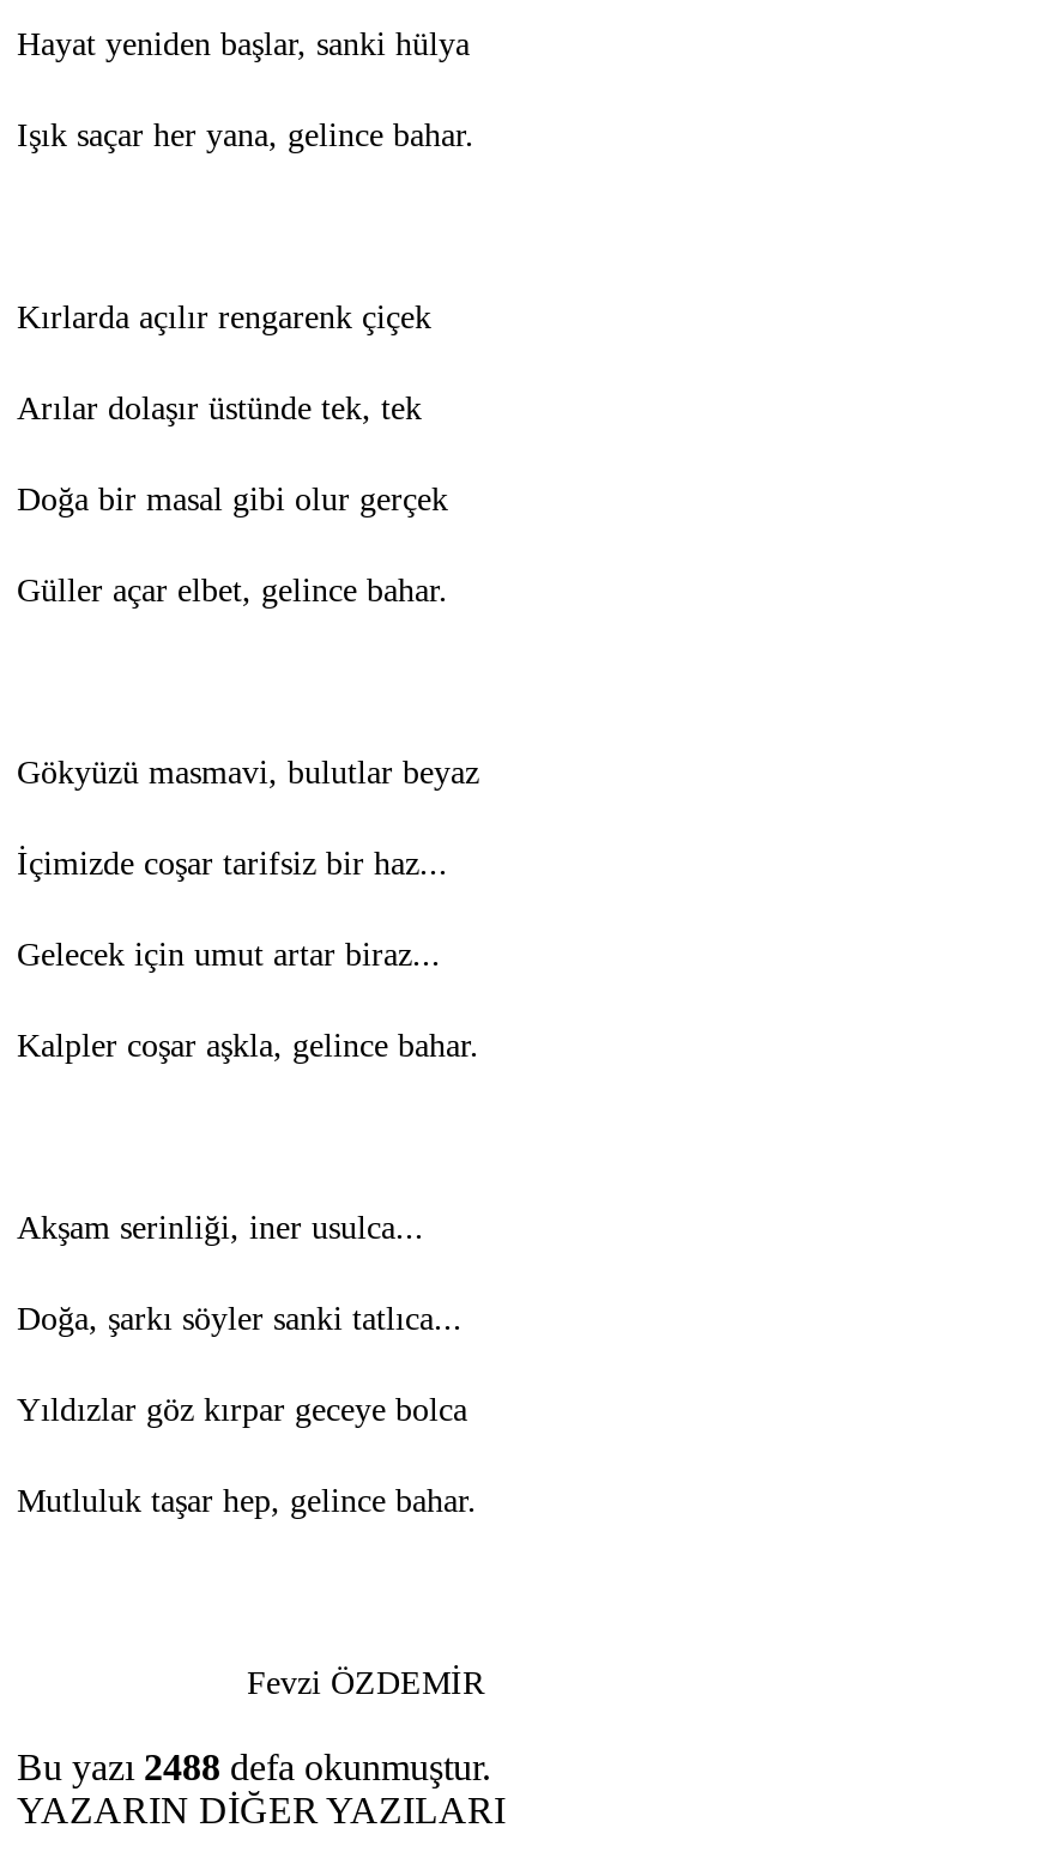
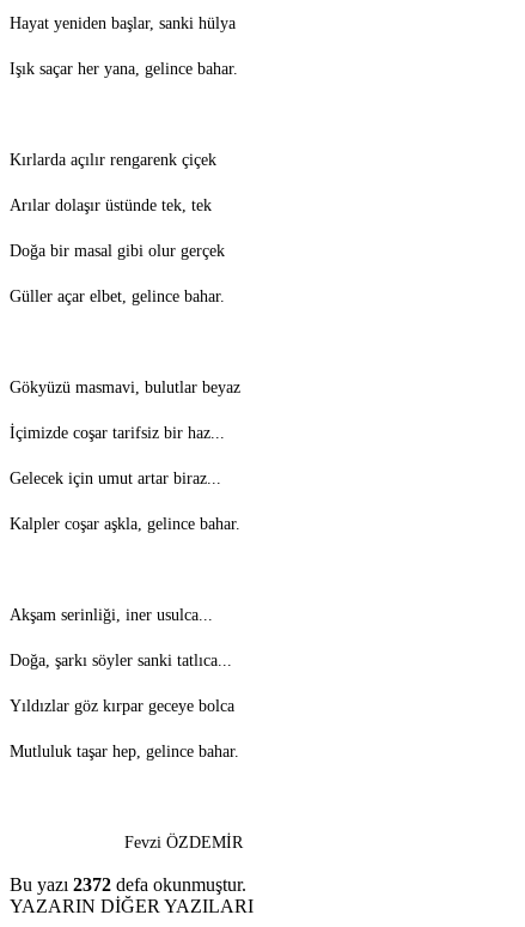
[17,1747,491,1787] Bu yazı 2488 defa okunmuştur. -> [10,874,246,895] Bu yazı 2372 defa okunmuştur.

